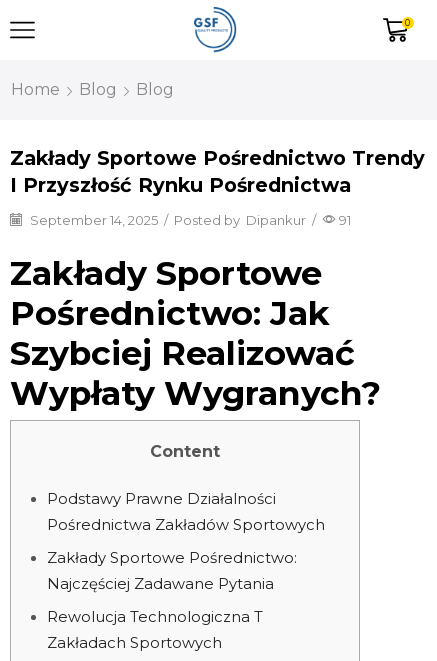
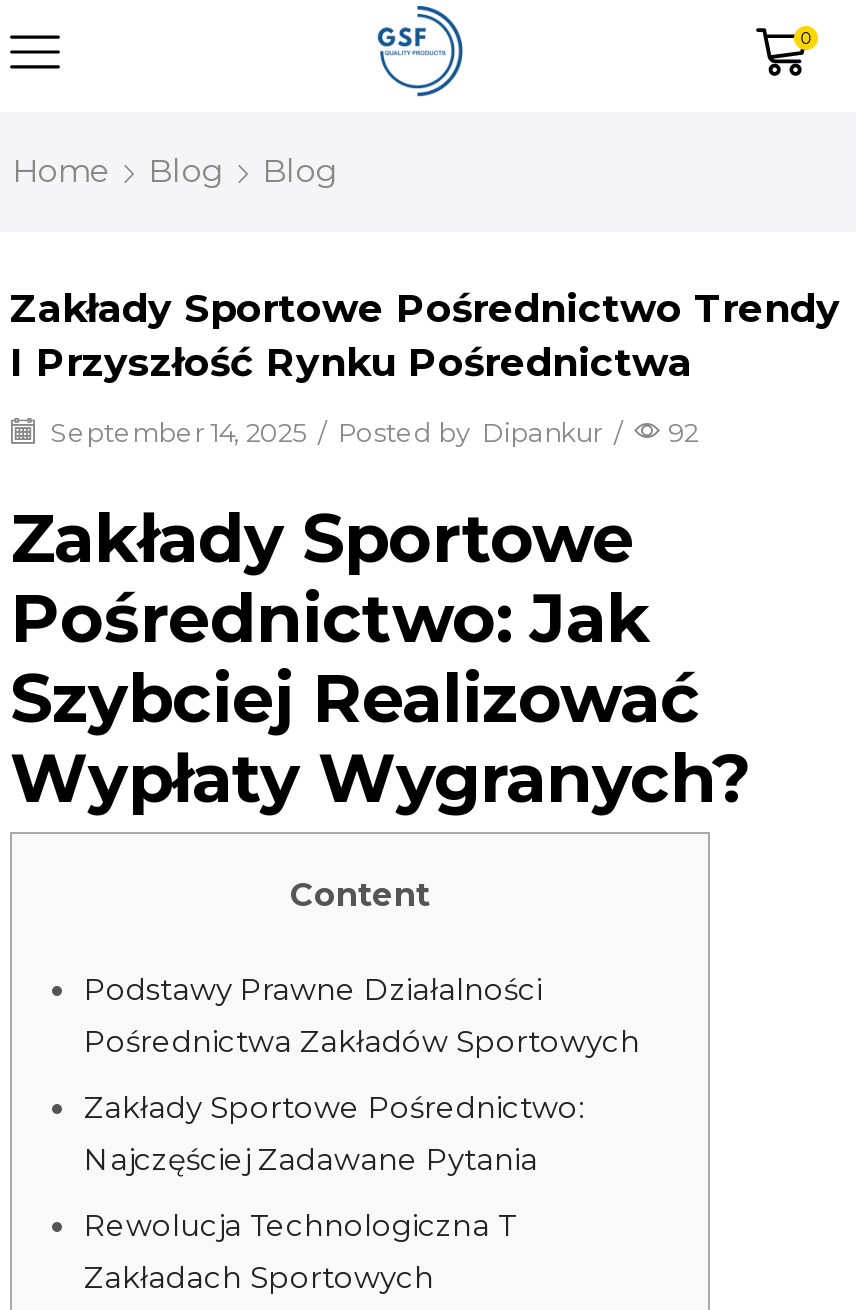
[27,212,351,228] September 14, 2025 / Posted by Dipankur / 91 -> [44,416,698,448] September 14, 2025 / Posted by Dipankur / 92

